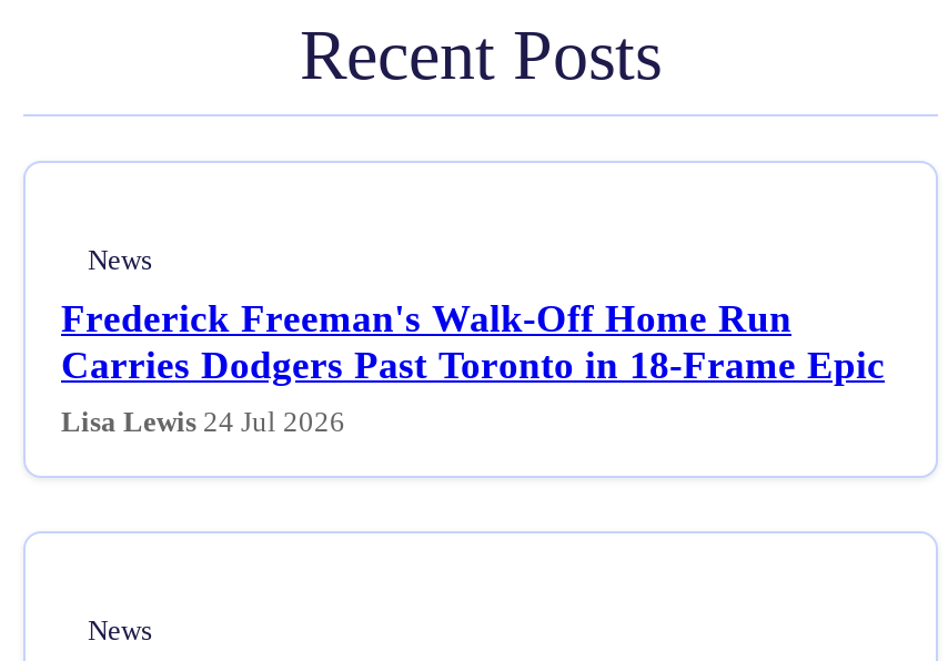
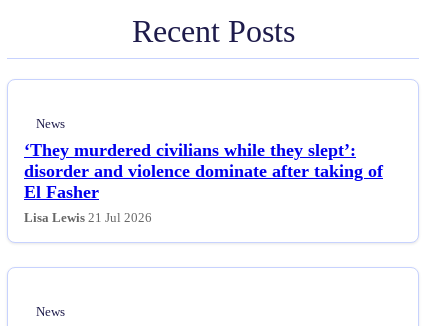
[61,297,885,439] Frederick Freeman's Walk-Off Home Run | Carries Dodgers Past Toronto in 18-Frame Epic | Lisa Lewis 24 Jul 2026 -> [24,140,383,225] ‘They murdered civilians while they slept’: | disorder and violence dominate after taking of | El Fasher | Lisa Lewis 21 Jul 2026

